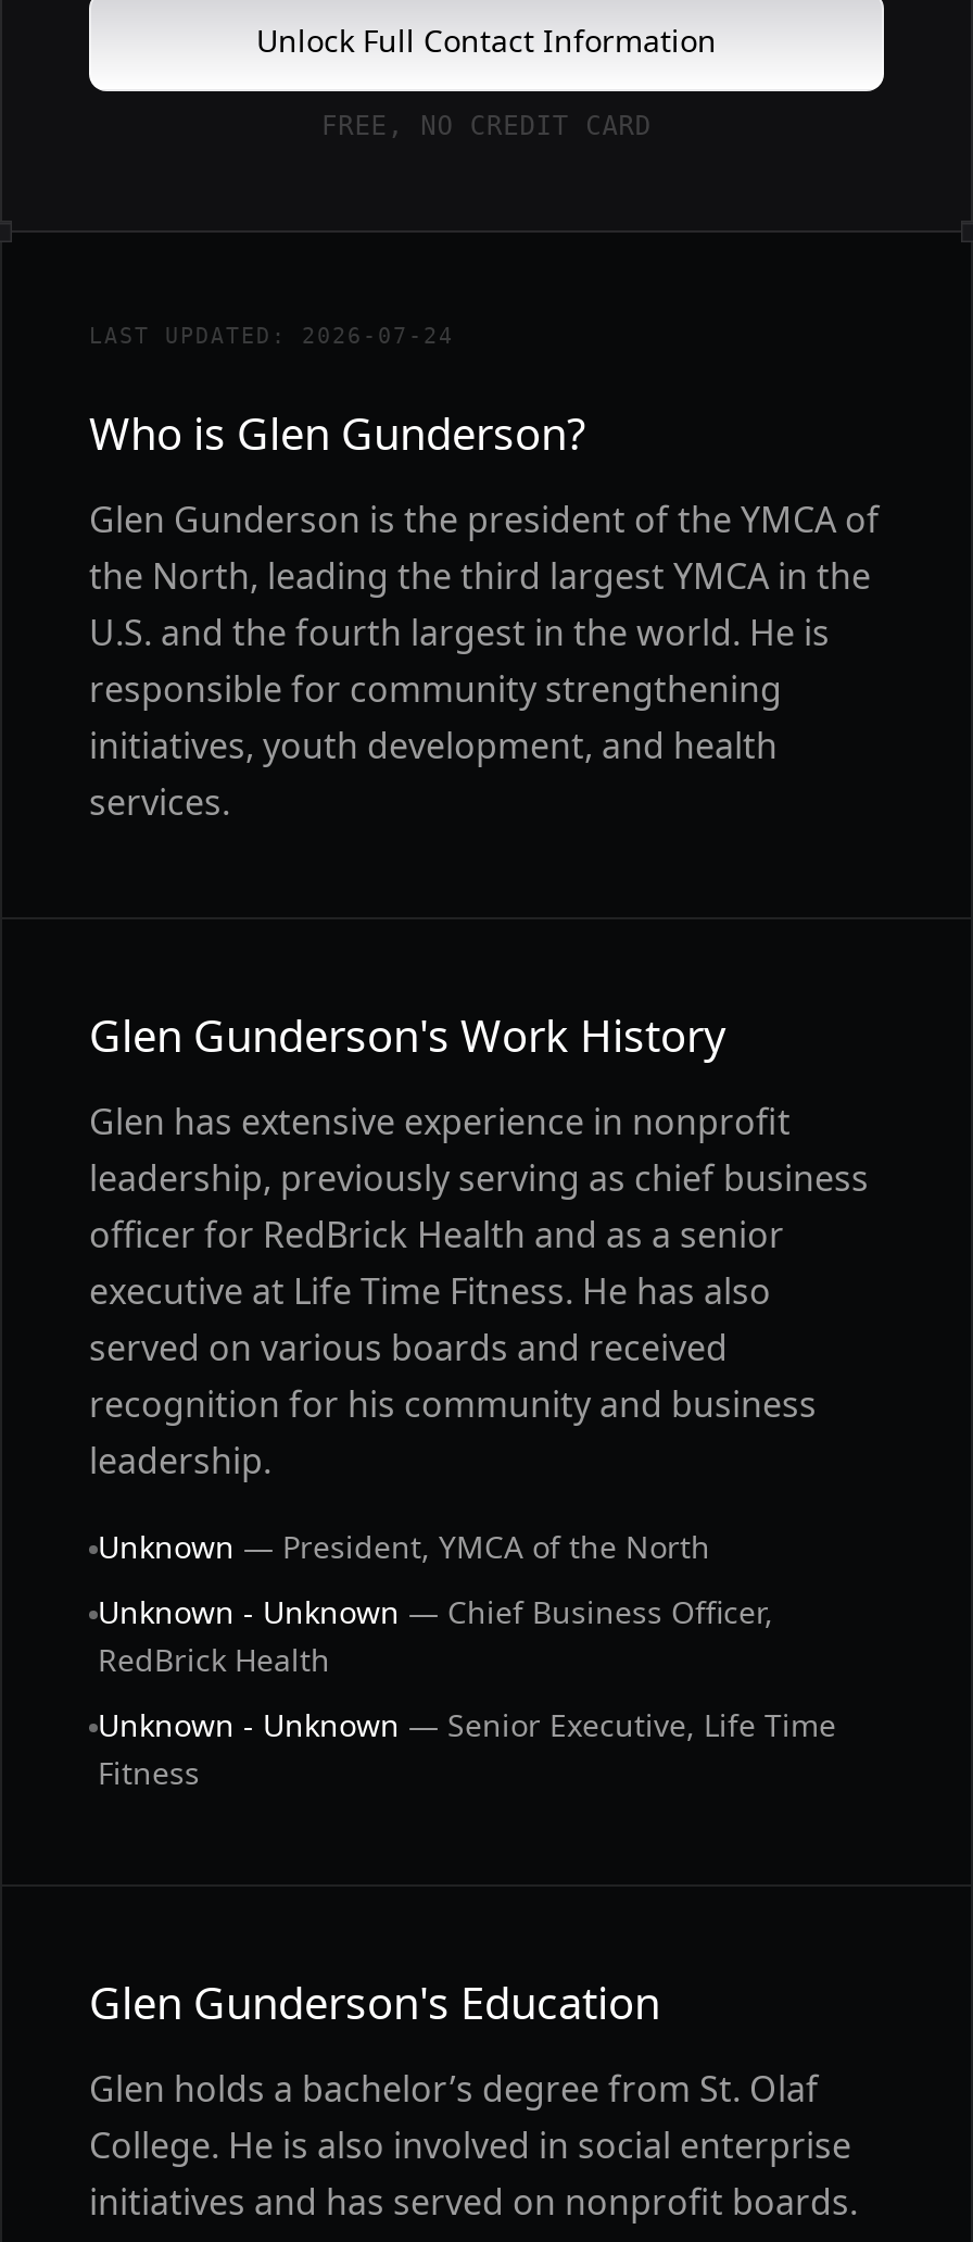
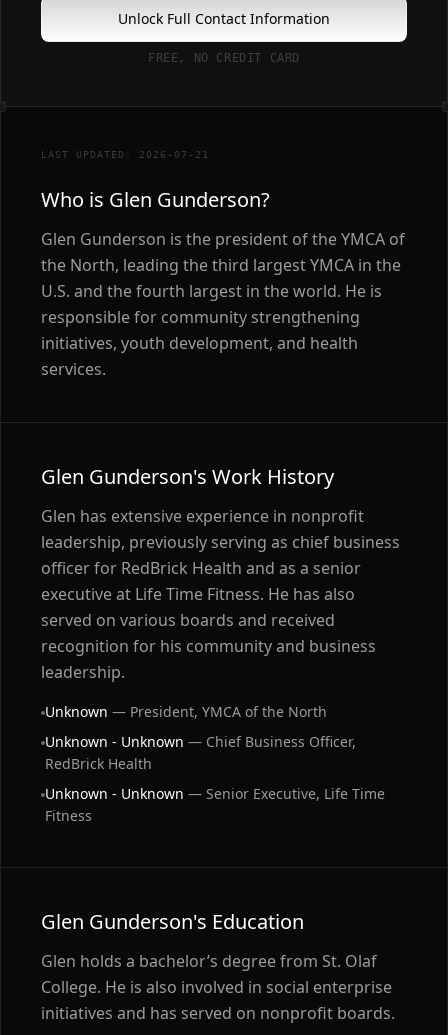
[89,324,454,348] LAST UPDATED: 2026-07-24 -> [41,149,209,160] LAST UPDATED: 2026-07-21

